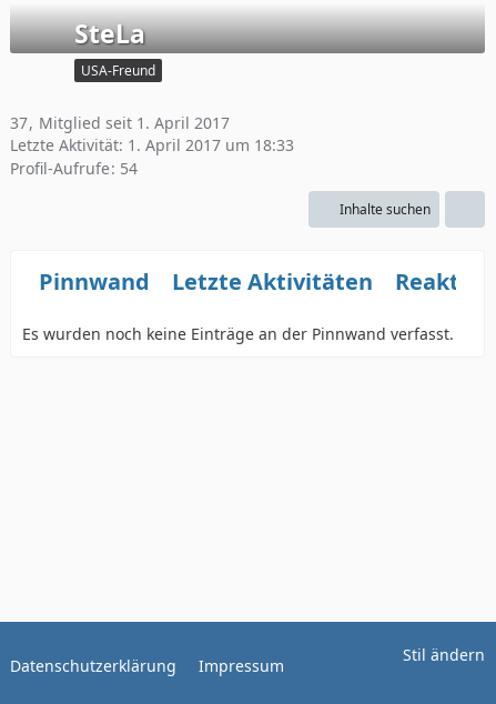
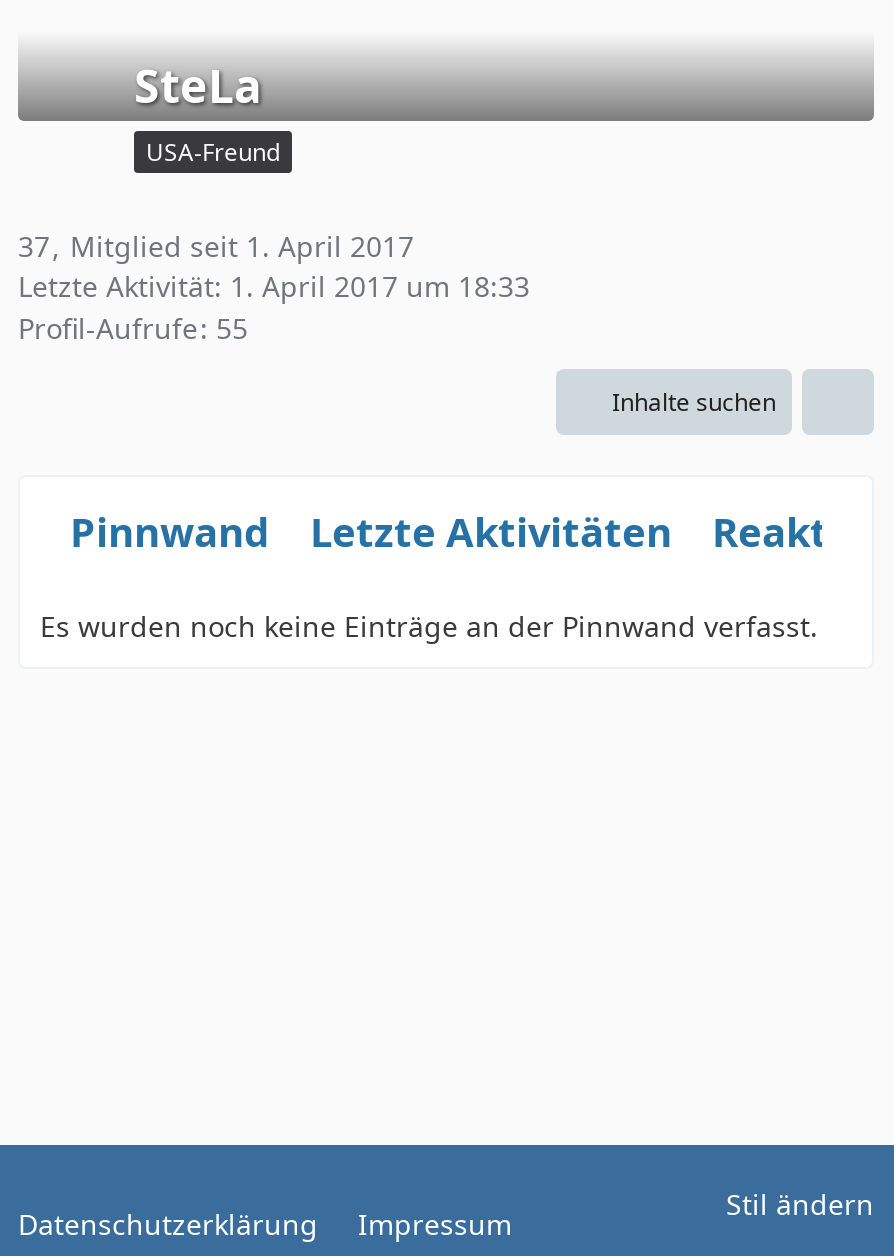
[10,158,138,179] Profil-Aufrufe 54 -> [18,309,248,347] Profil-Aufrufe 55

